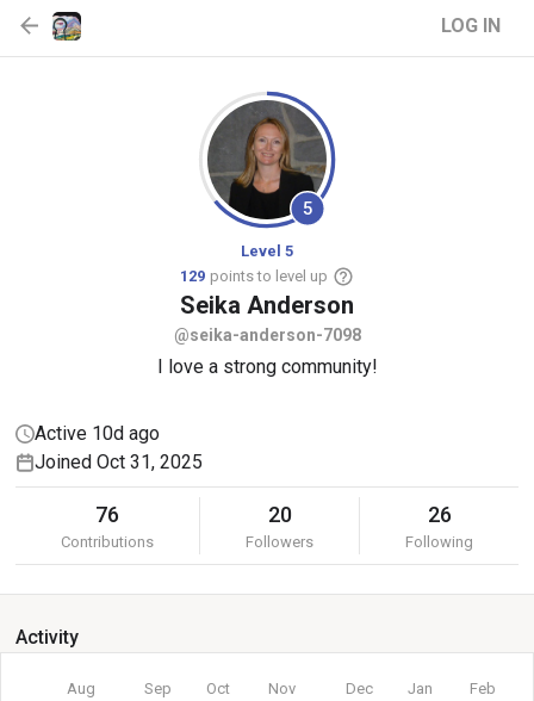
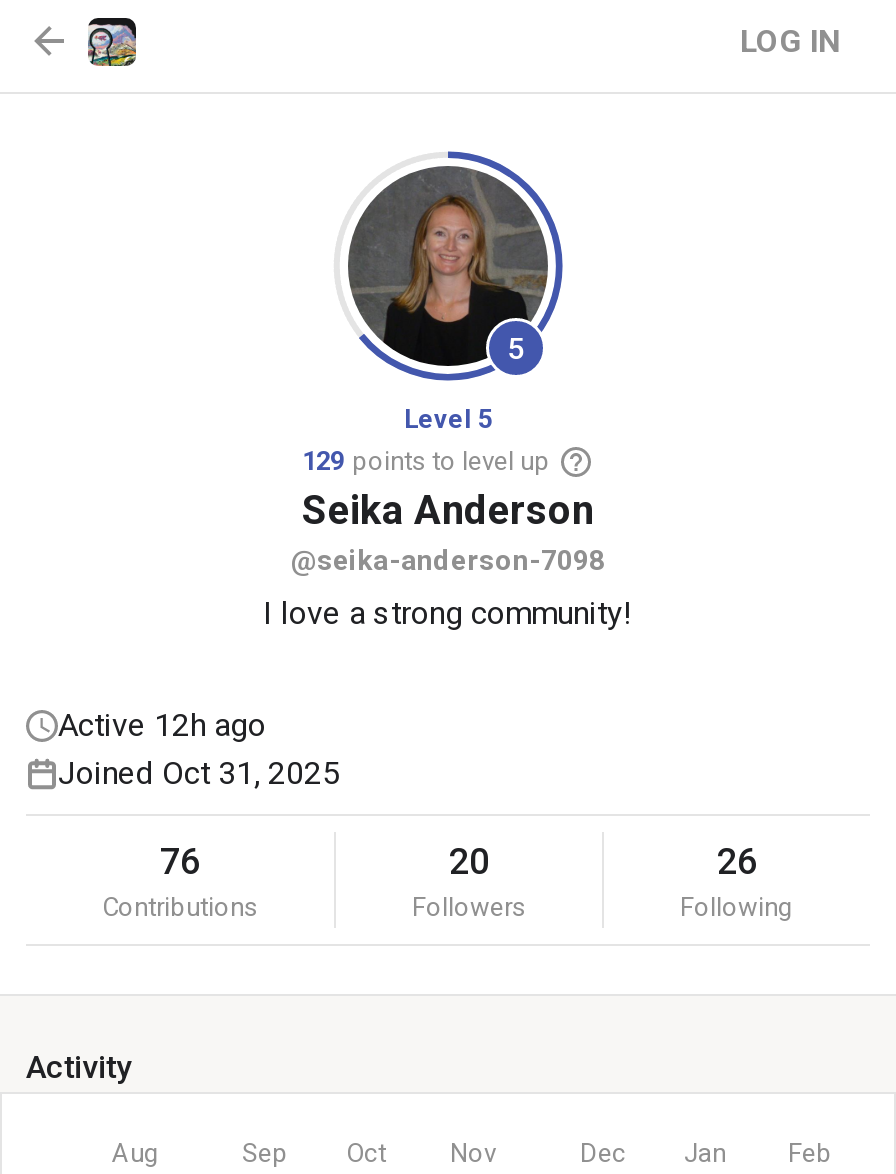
[35,422,160,445] Active 10d ago -> [58,706,266,744] Active 12h ago

